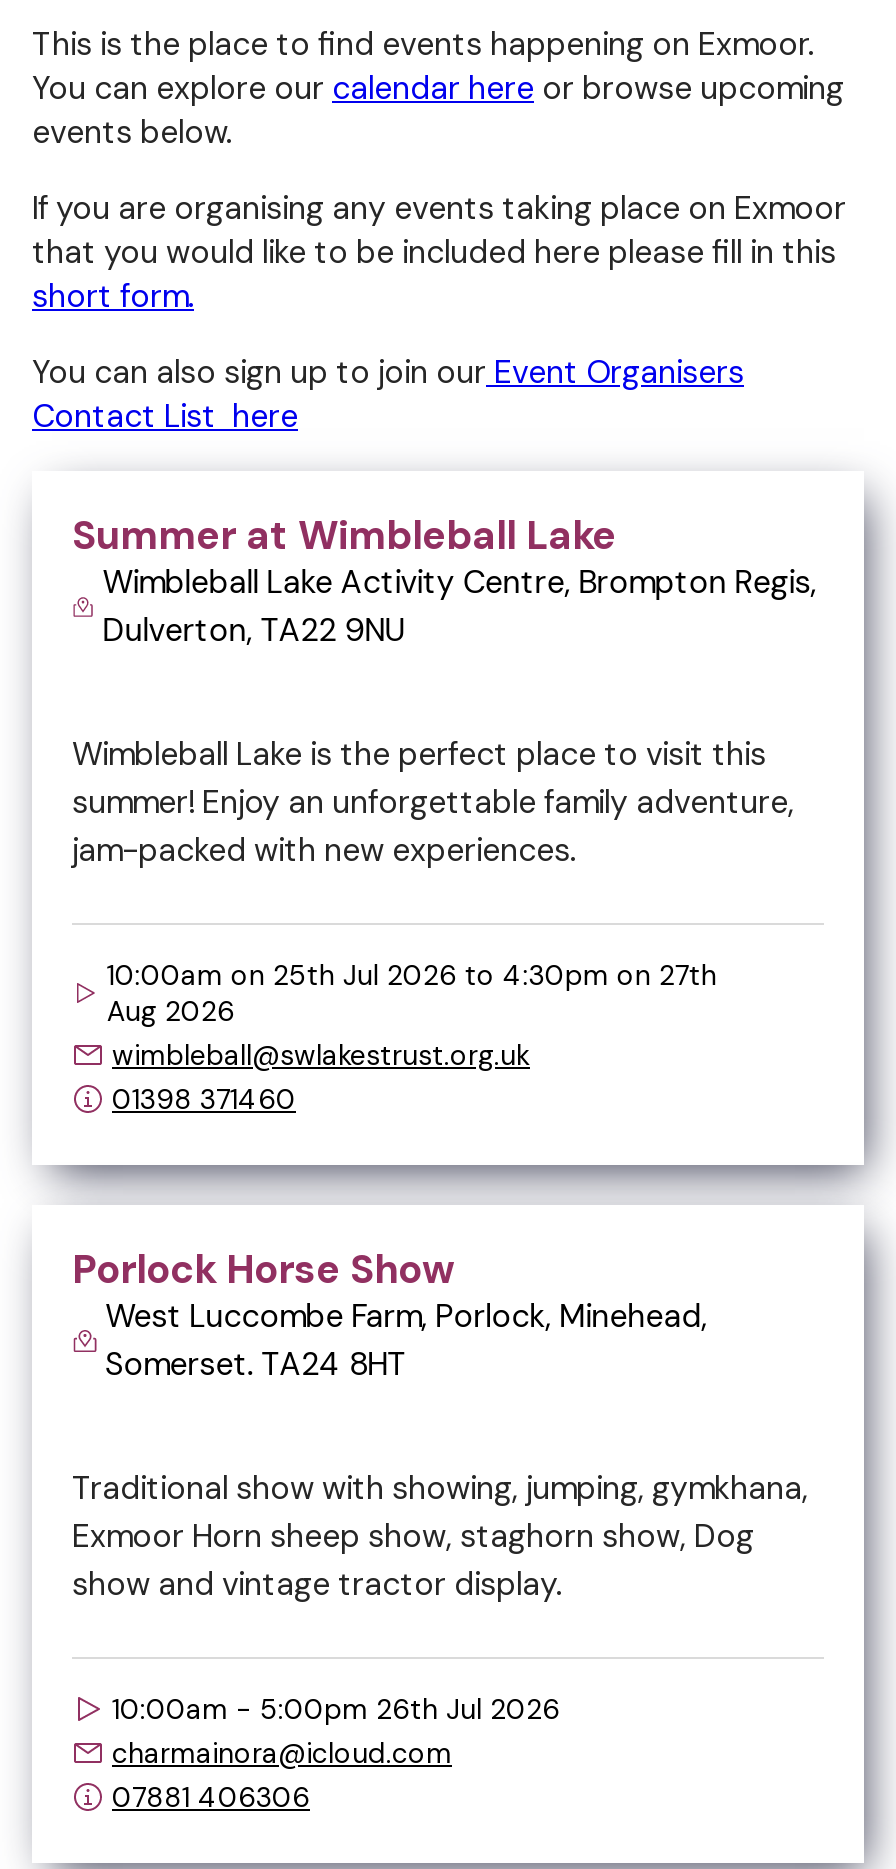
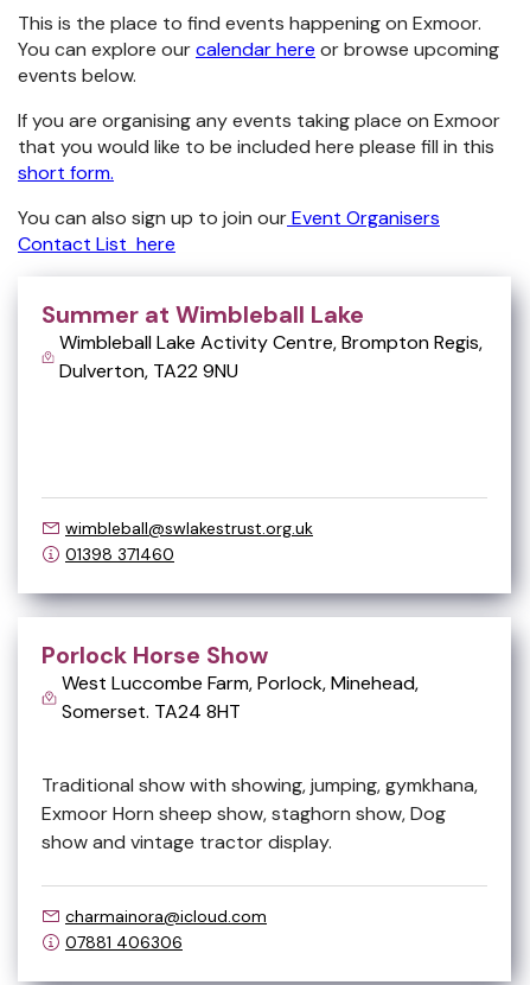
[72,733,794,1029] Wimbleball Lake is the perfect place to visit this | summer! Enjoy an unforgettable family adventure, | jam-packed with new experiences. | 10:00am on 25th Jul 2026 to 4:30pm on 27th | Aug 2026 -> none
[112,1691,560,1727] 10:00am - 5:00pm 26th Jul 2026 -> none

